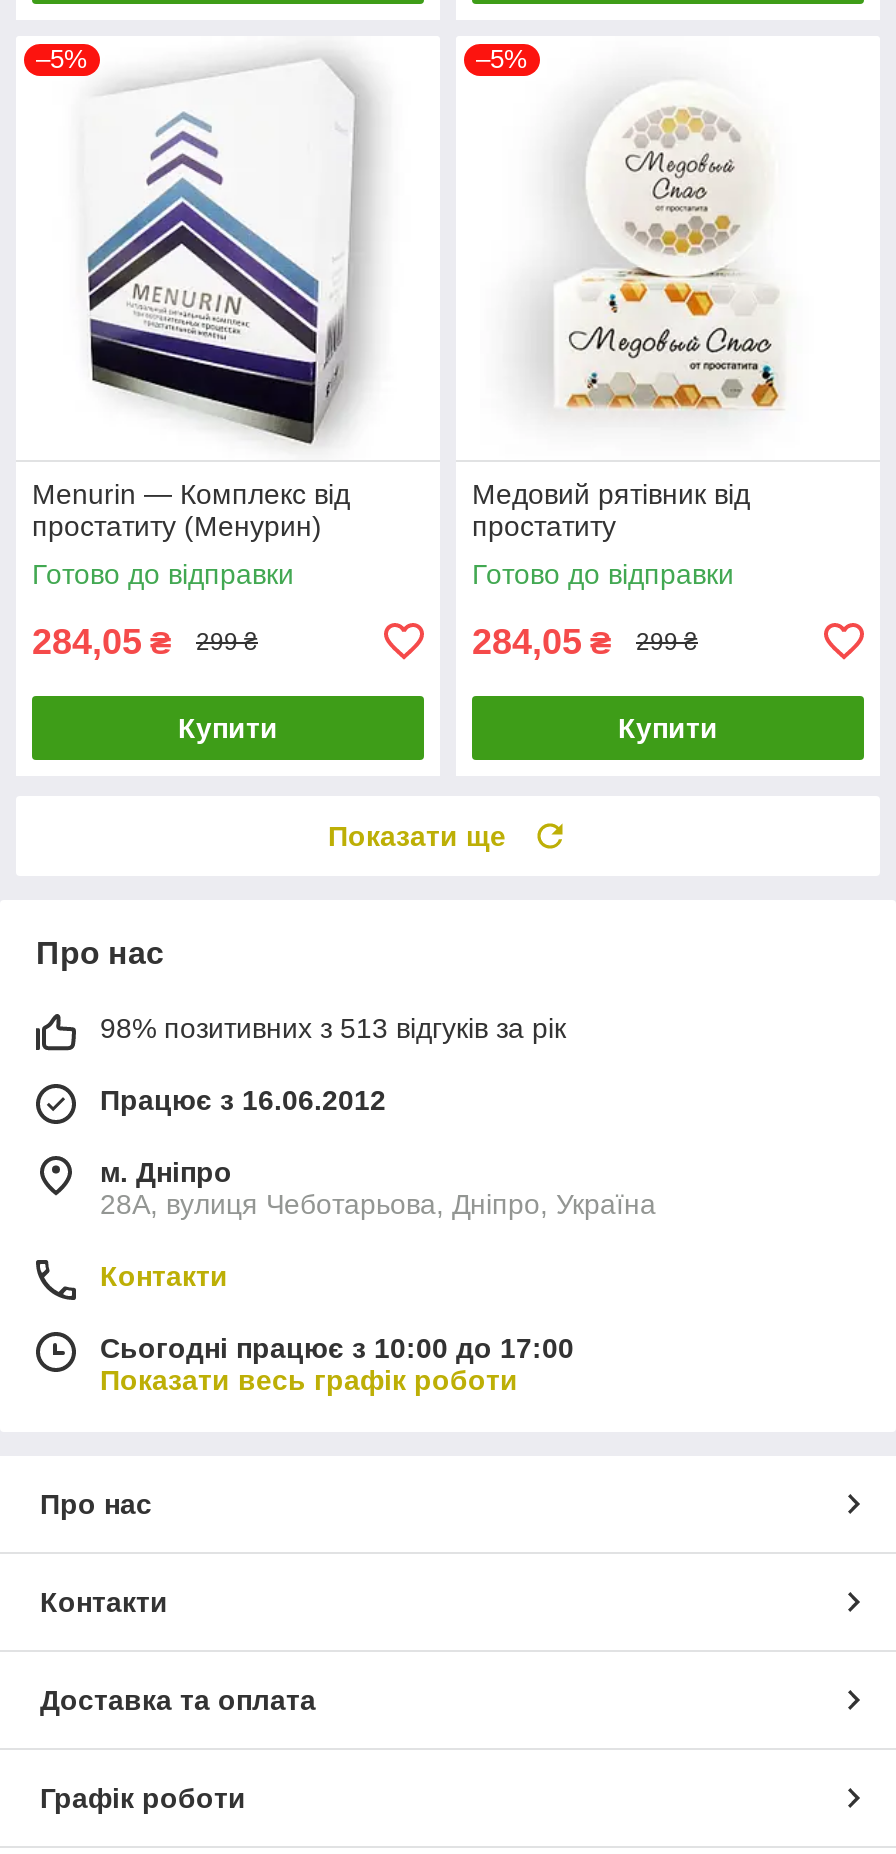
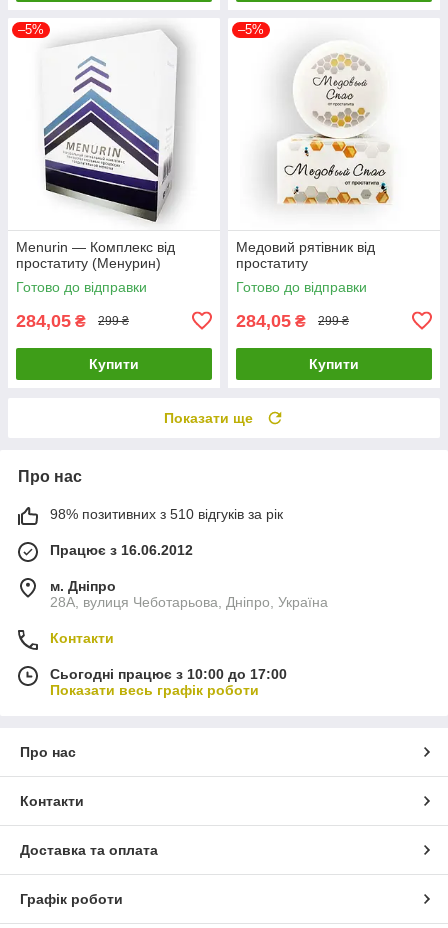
[100,1012,566,1044] 98% позитивних з 513 відгуків за рік -> [50,506,283,522] 98% позитивних з 510 відгуків за рік

